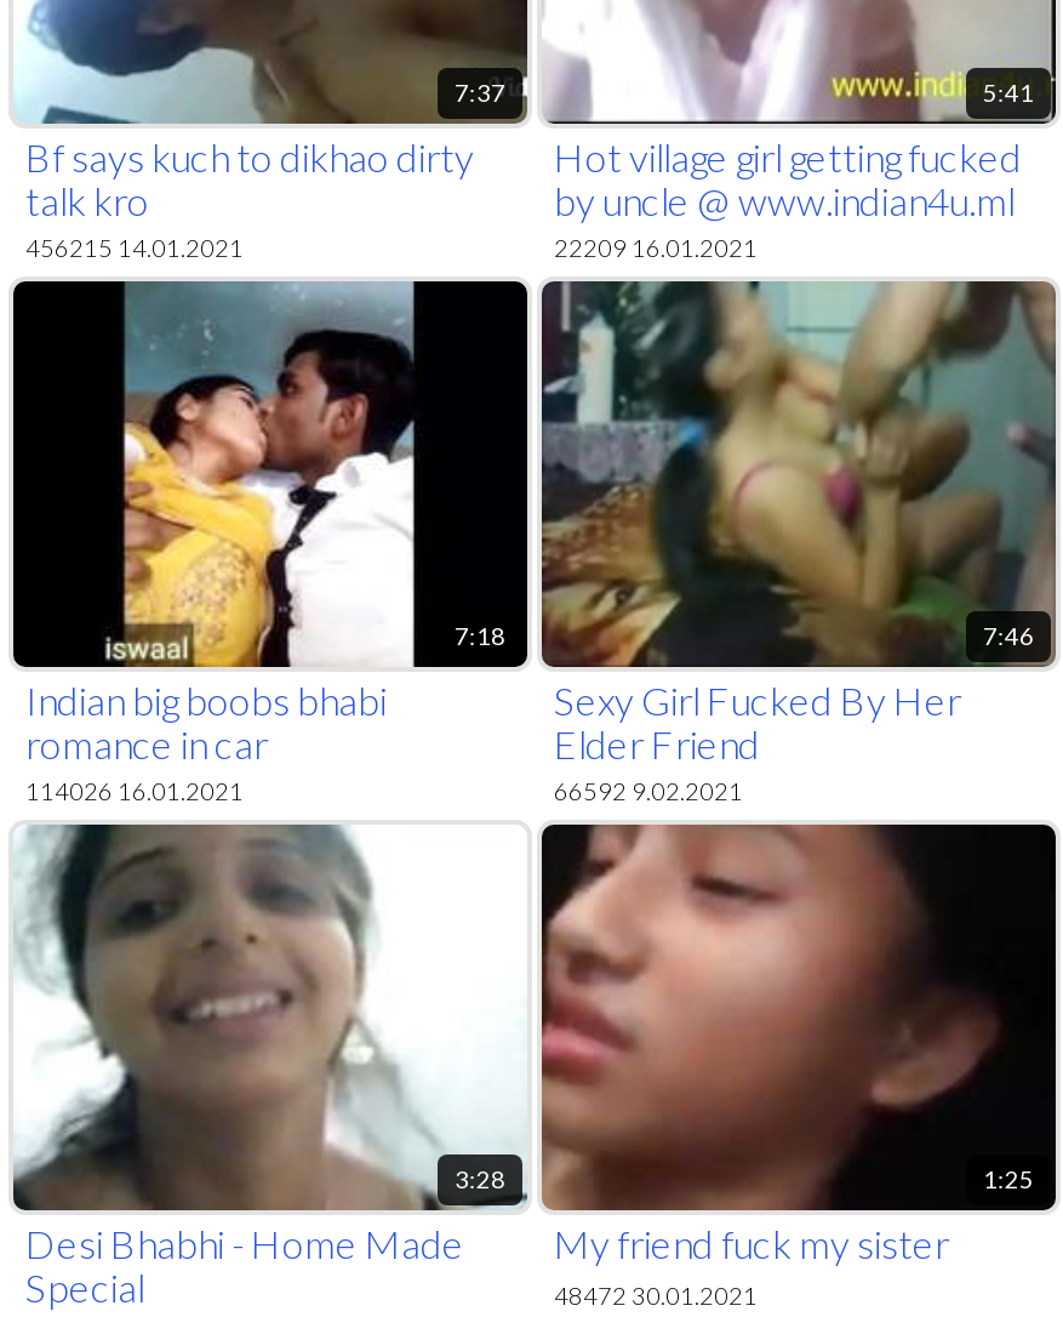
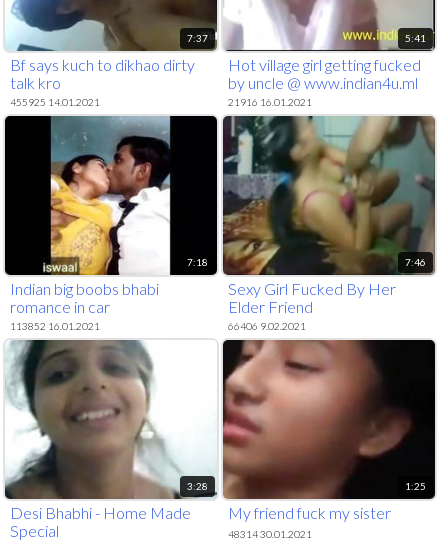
[25,233,244,262] 456215 14.01.2021 -> [10,96,100,108] 455925 14.01.2021
[554,233,758,262] 22209 16.01.2021 -> [228,96,312,108] 21916 16.01.2021
[25,776,244,805] 114026 16.01.2021 -> [10,320,100,332] 113852 16.01.2021
[554,776,743,805] 66592 9.02.2021 -> [228,320,306,332] 66406 9.02.2021
[554,1281,758,1310] 48472 30.01.2021 -> [228,528,312,540] 48314 30.01.2021

